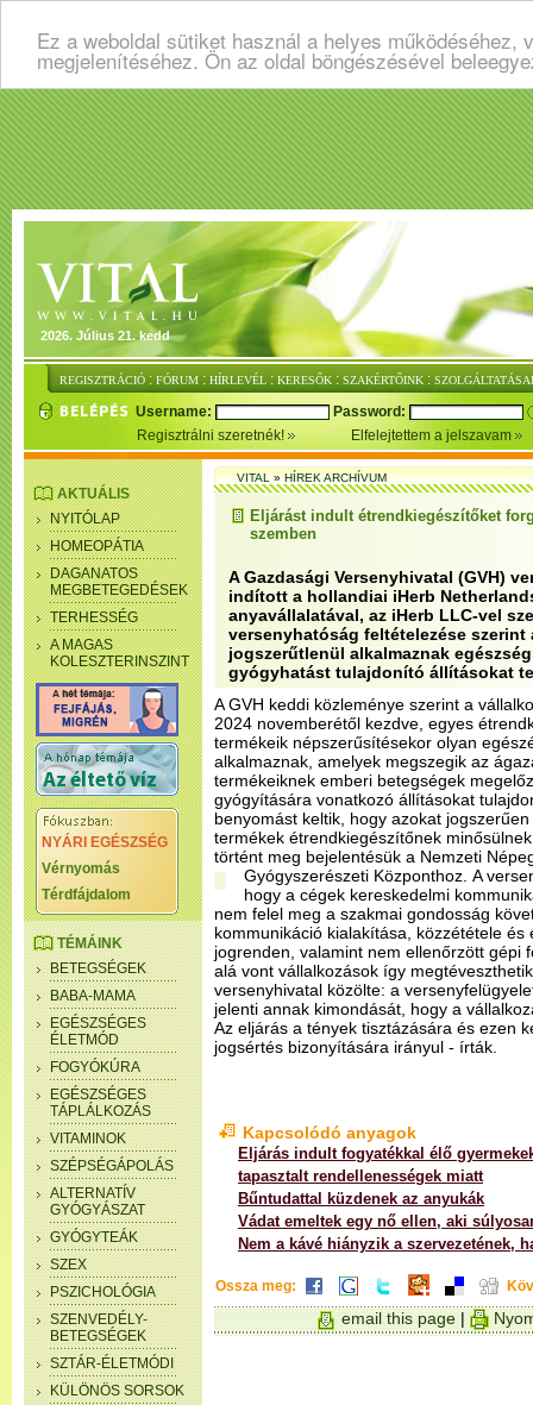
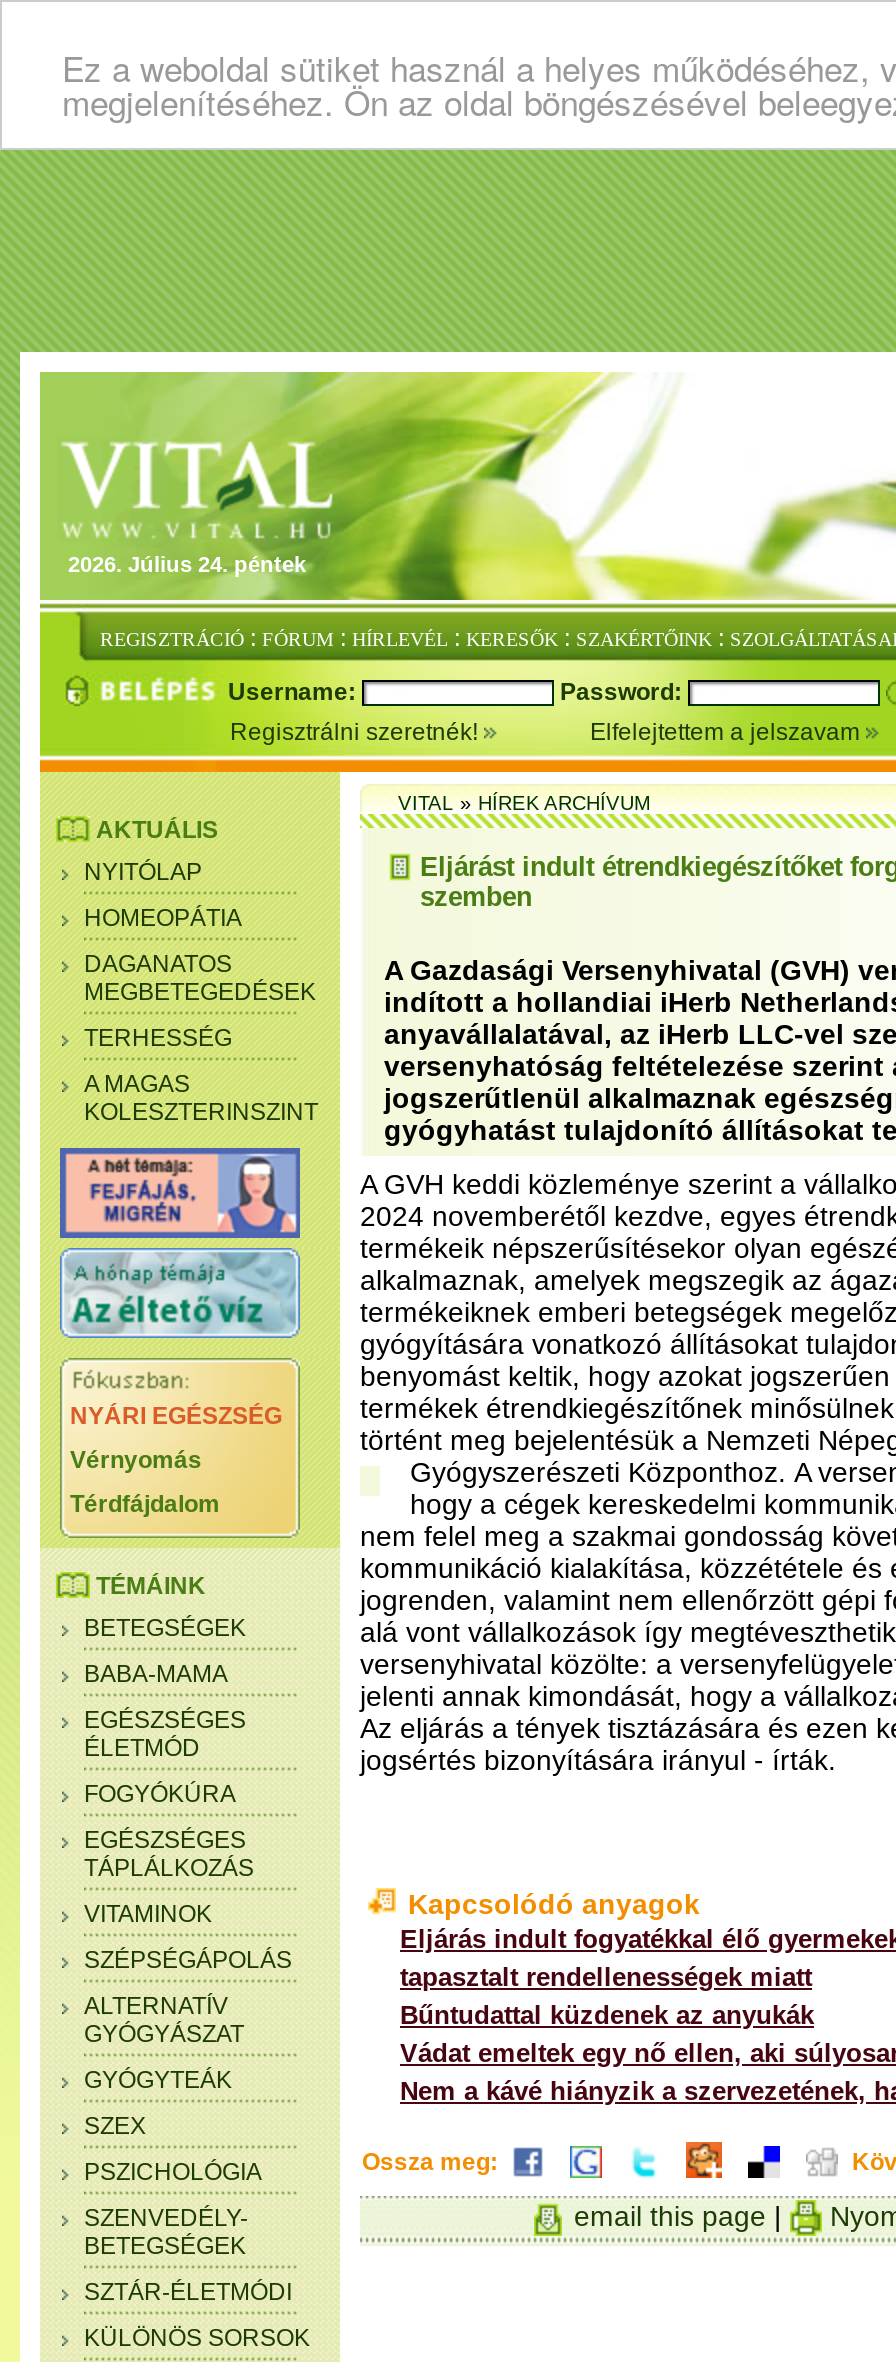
[40,328,170,343] 2026. Július 21. kedd -> [68,552,306,576] 2026. Július 24. péntek

